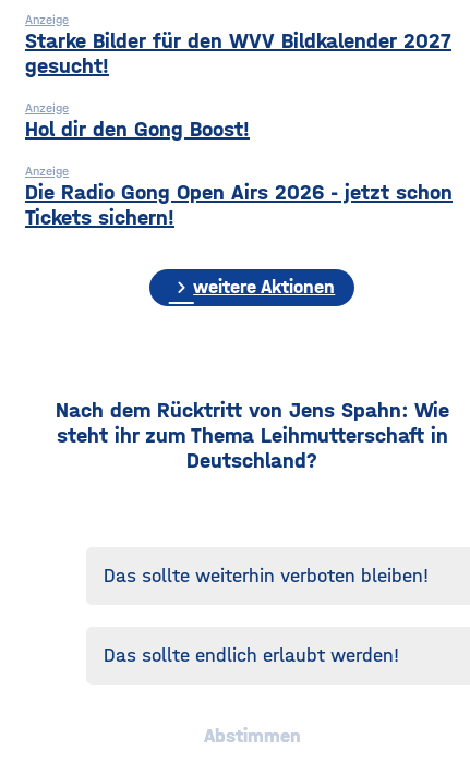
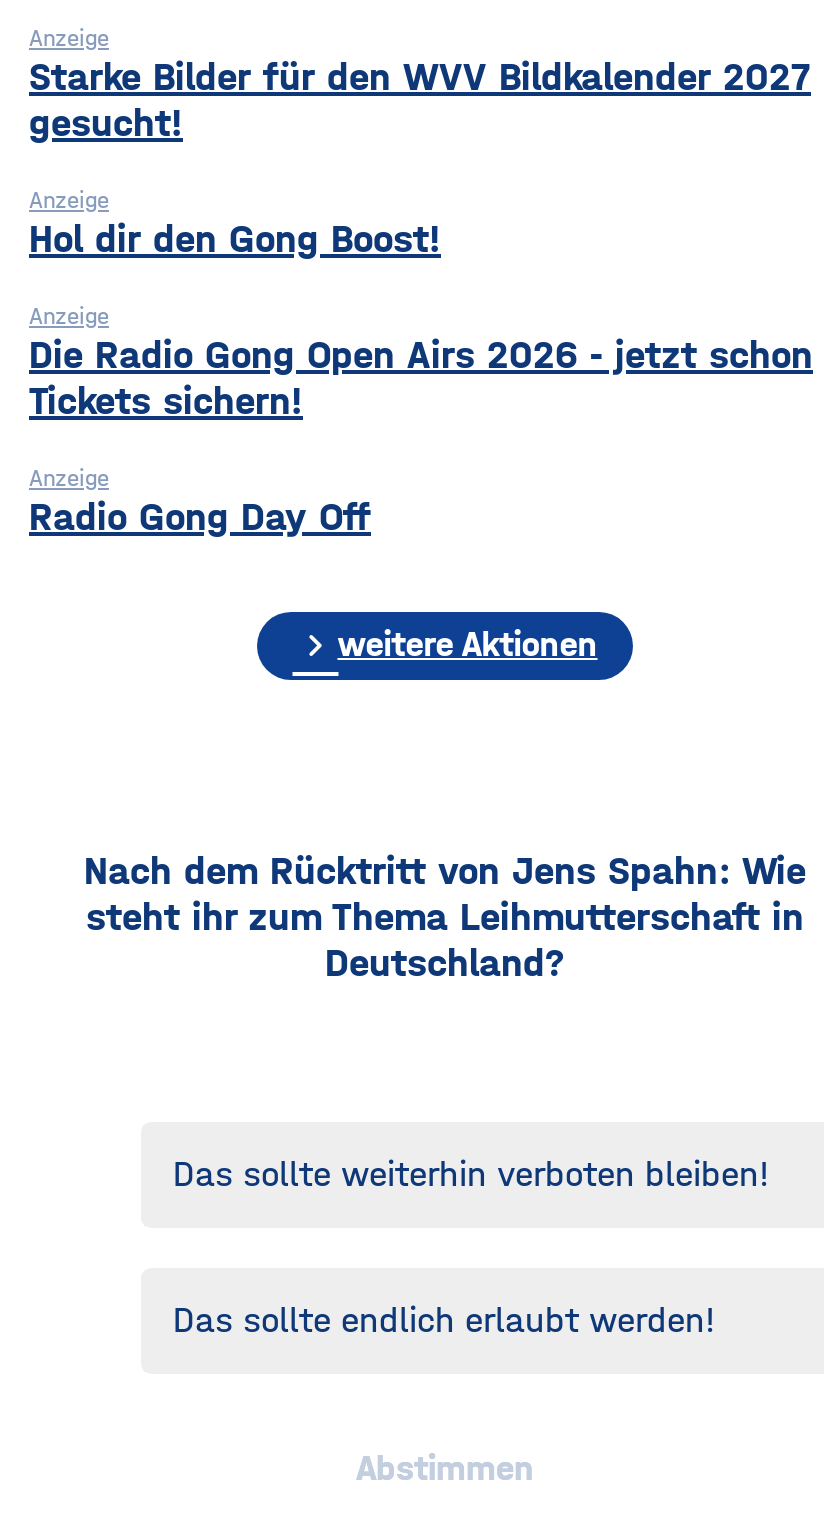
none -> [29,463,371,539] Anzeige | Radio Gong Day Off

